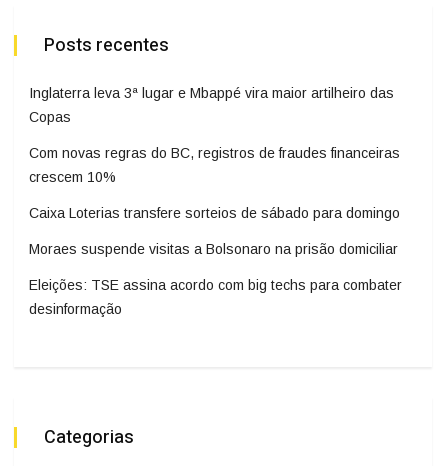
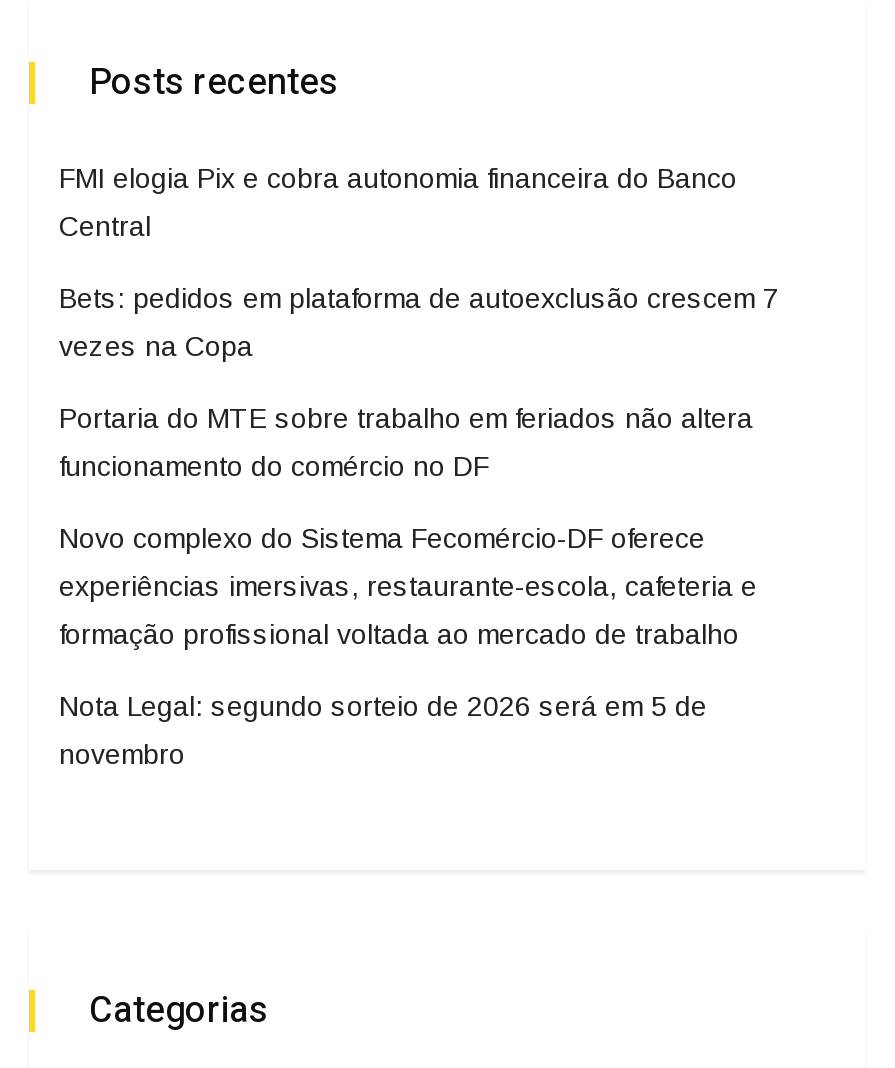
[29,85,402,317] Inglaterra leva 3ª lugar e Mbappé vira maior artilheiro das | Copas | Com novas regras do BC, registros de fraudes financeiras | crescem 10% | Caixa Loterias transfere sorteios de sábado para domingo | Moraes suspende visitas a Bolsonaro na prisão domiciliar | Eleições: TSE assina acordo com big techs para combater | desinformação -> [59,163,779,771] FMI elogia Pix e cobra autonomia financeira do Banco | Central | Bets: pedidos em plataforma de autoexclusão crescem 7 | vezes na Copa | Portaria do MTE sobre trabalho em feriados não altera | funcionamento do comércio no DF | Novo complexo do Sistema Fecomércio-DF oferece | experiências imersivas, restaurante-escola, cafeteria e | formação profissional voltada ao mercado de trabalho | Nota Legal: segundo sorteio de 2026 será em 5 de | novembro

